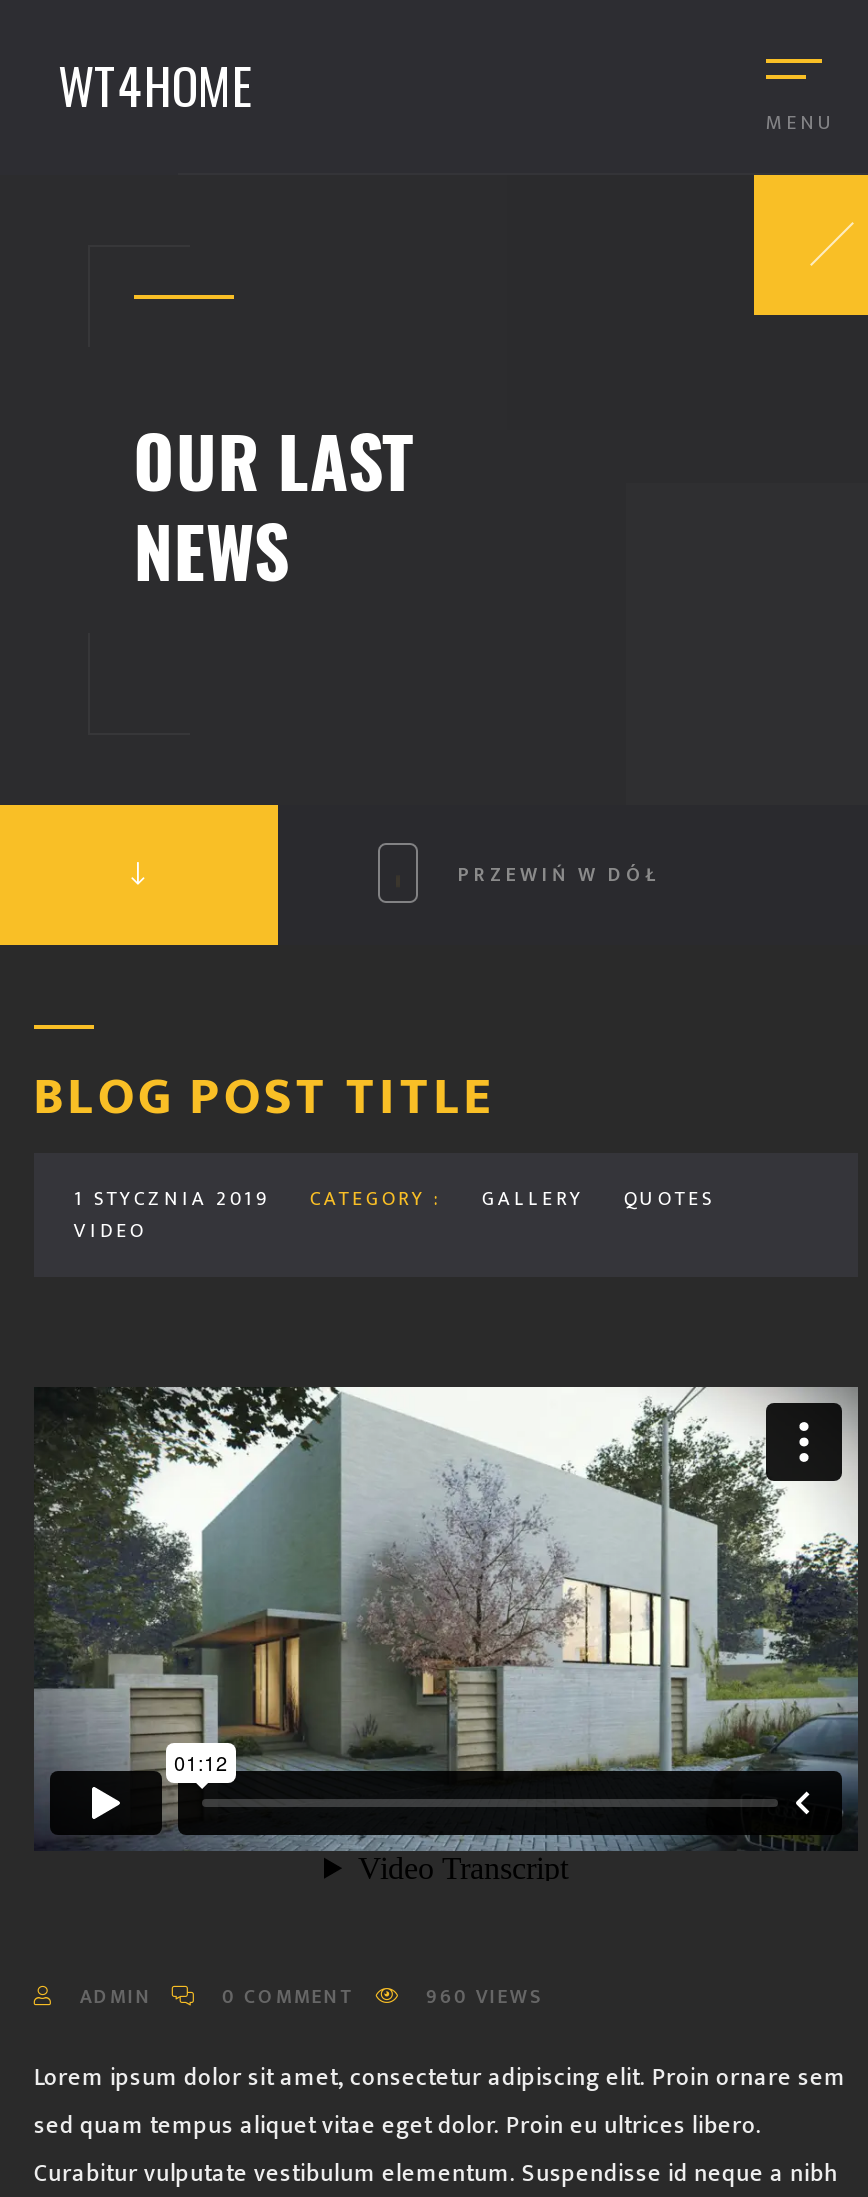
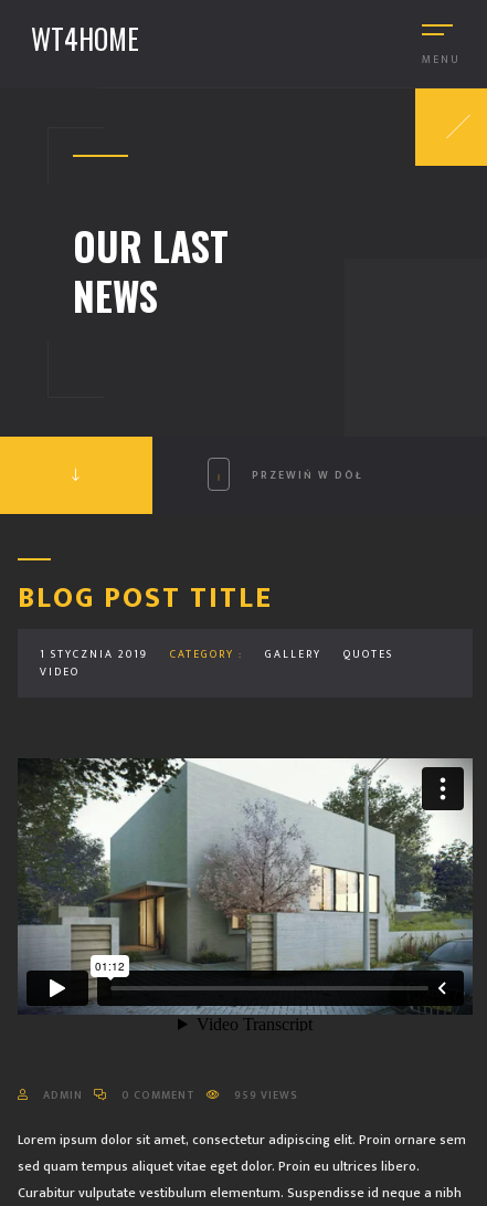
[74,1981,544,2013] ADMIN 0 COMMENT 960 VIEWS -> [40,1086,298,1104] ADMIN 0 COMMENT 959 VIEWS

